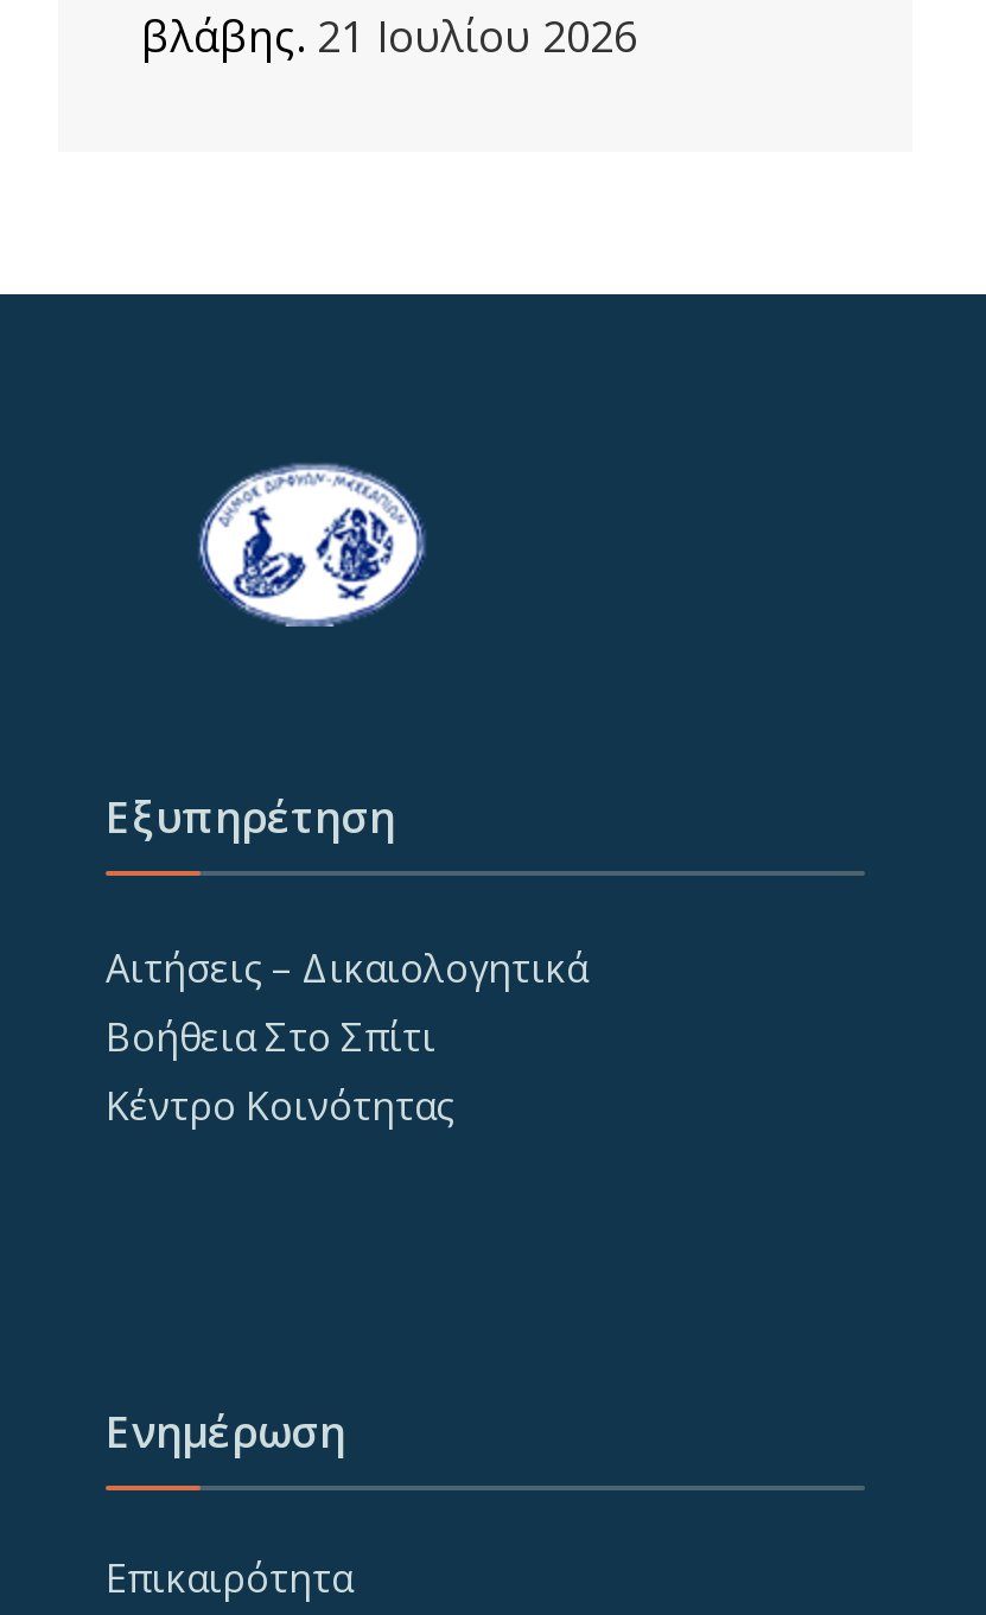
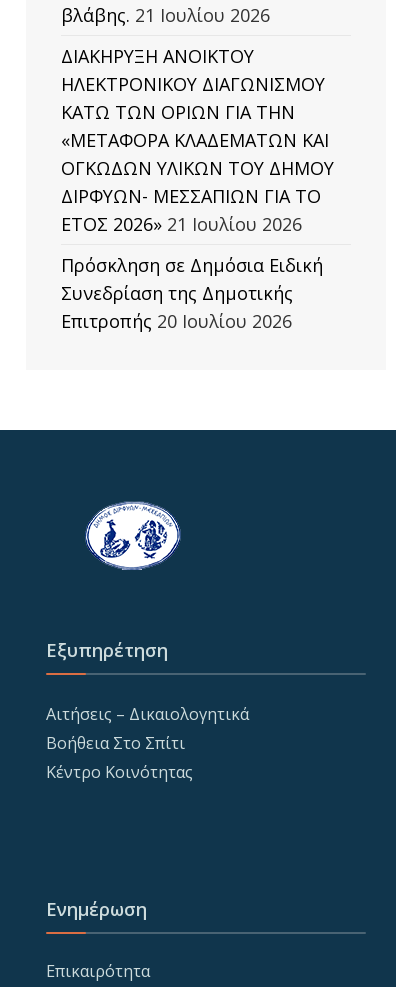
none -> [61,44,334,333] ΔΙΑΚΗΡΥΞΗ ΑΝΟΙΚΤΟΥ | ΗΛΕΚΤΡΟΝΙΚΟΥ ΔΙΑΓΩΝΙΣΜΟΥ | ΚΑΤΩ ΤΩΝ ΟΡΙΩΝ ΓΙΑ ΤΗΝ | «ΜΕΤΑΦΟΡΑ ΚΛΑΔΕΜΑΤΩΝ ΚΑΙ | ΟΓΚΩΔΩΝ ΥΛΙΚΩΝ ΤΟΥ ΔΗΜΟΥ | ΔΙΡΦΥΩΝ- ΜΕΣΣΑΠΙΩΝ ΓΙΑ ΤΟ | ΕΤΟΣ 2026» 21 Ιουλίου 2026 | Πρόσκληση σε Δημόσια Ειδική | Συνεδρίαση της Δημοτικής | Επιτροπής 20 Ιουλίου 2026

